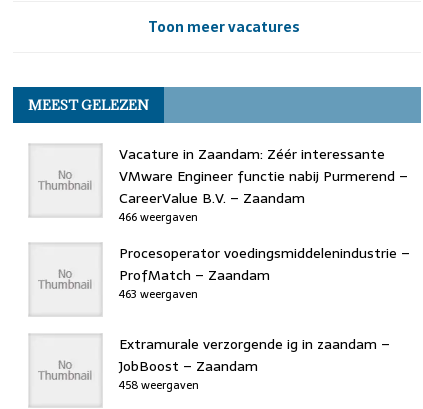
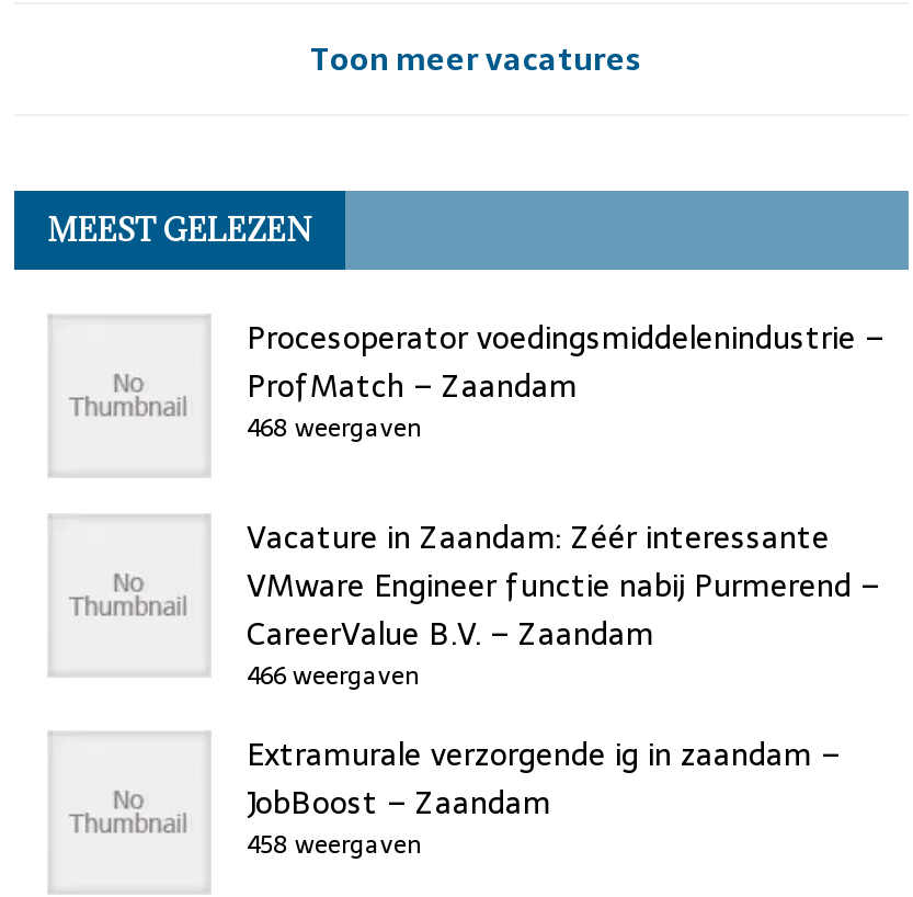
none -> [247,407,422,447] 468 weergaven
moved [119,143,408,226] -> [247,512,880,694]: Vacature in Zaandam: Zéér interessante | VMware Engineer functie nabij Purmerend – | CareerValue B.V. – Zaandam | 466 weergaven
moved [119,242,410,286] -> [247,313,885,409]: Procesoperator voedingsmiddelenindustrie – | ProfMatch – Zaandam
[119,285,198,303] 463 weergaven -> none

